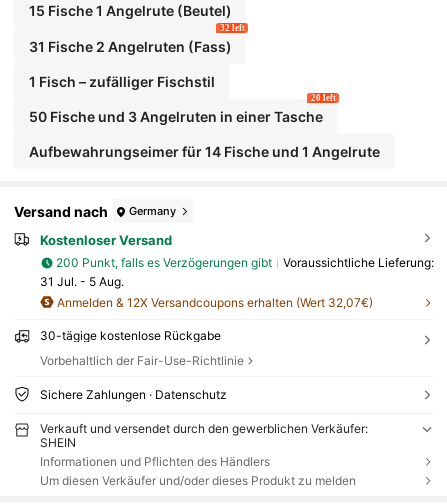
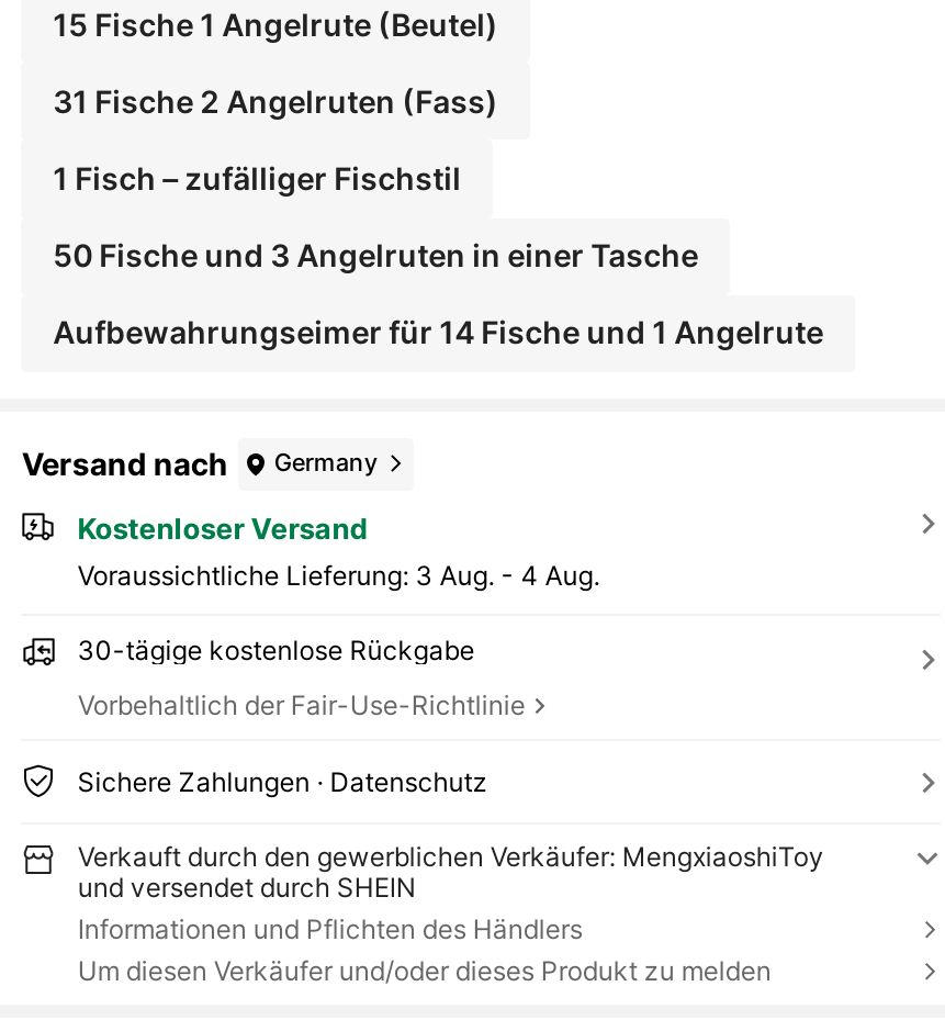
[220,23,245,33] 32 left -> none
[311,93,336,103] 20 left -> none
[40,255,434,310] 200 Punkt, falls es Verzögerungen gibt | Voraussichtliche Lieferung: | 31 Jul. - 5 Aug. | Anmelden & 12X Versandcoupons erhalten (Wert 32,07€) -> [77,560,600,593] Voraussichtliche Lieferung: 3 Aug. - 4 Aug.
[40,421,368,450] Verkauft und versendet durch den gewerblichen Verkäufer: | SHEIN -> [78,840,824,903] Verkauft durch den gewerblichen Verkäufer: MengxiaoshiToy | und versendet durch SHEIN

